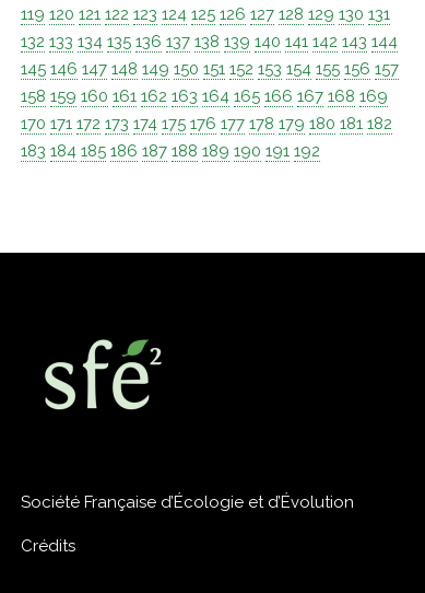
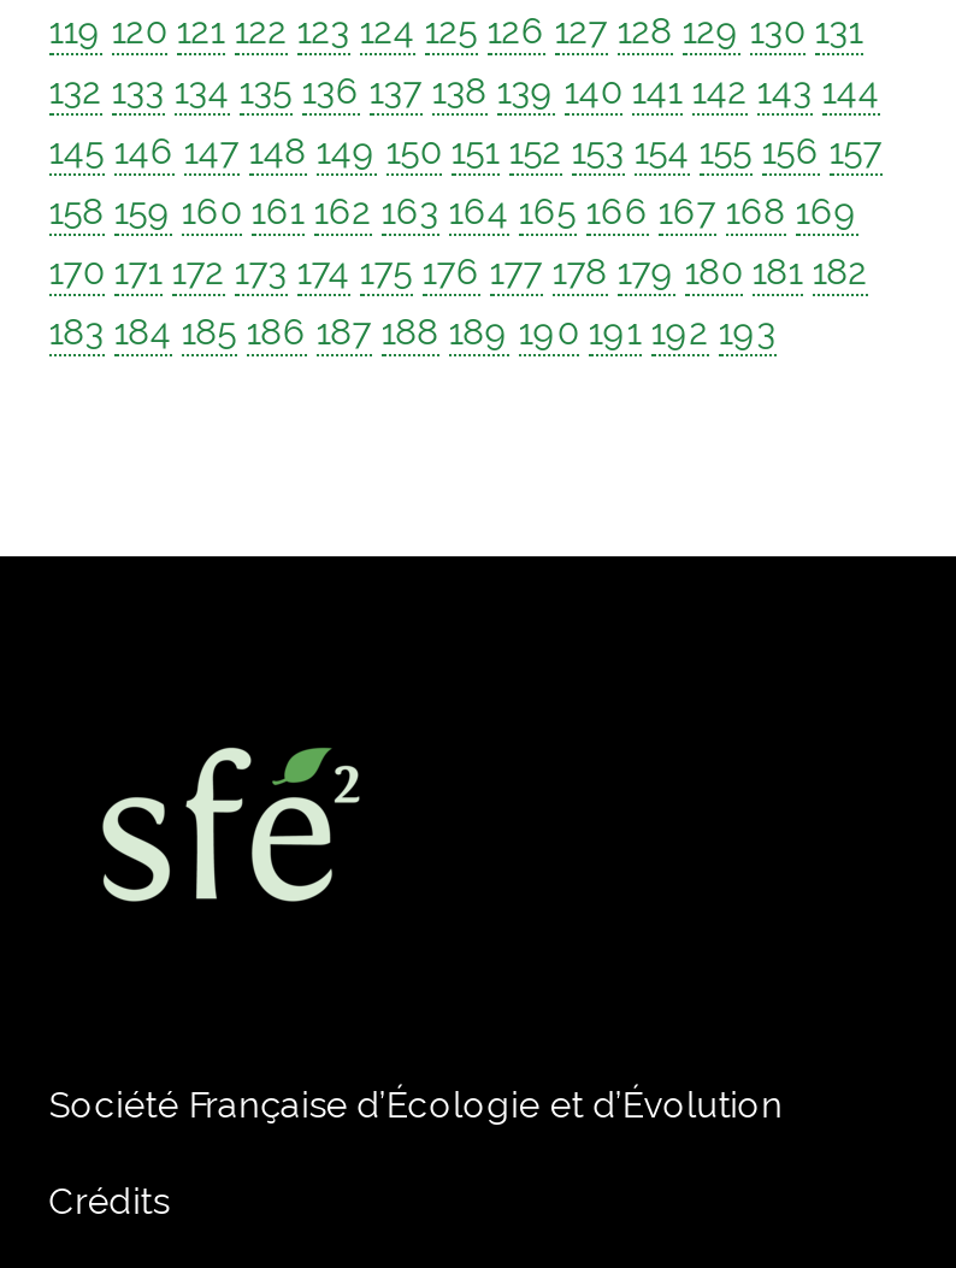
[21,141,320,161] 183 184 185 186 187 188 189 190 191 192 -> [49,311,776,354] 183 184 185 186 187 188 189 190 191 192 193

